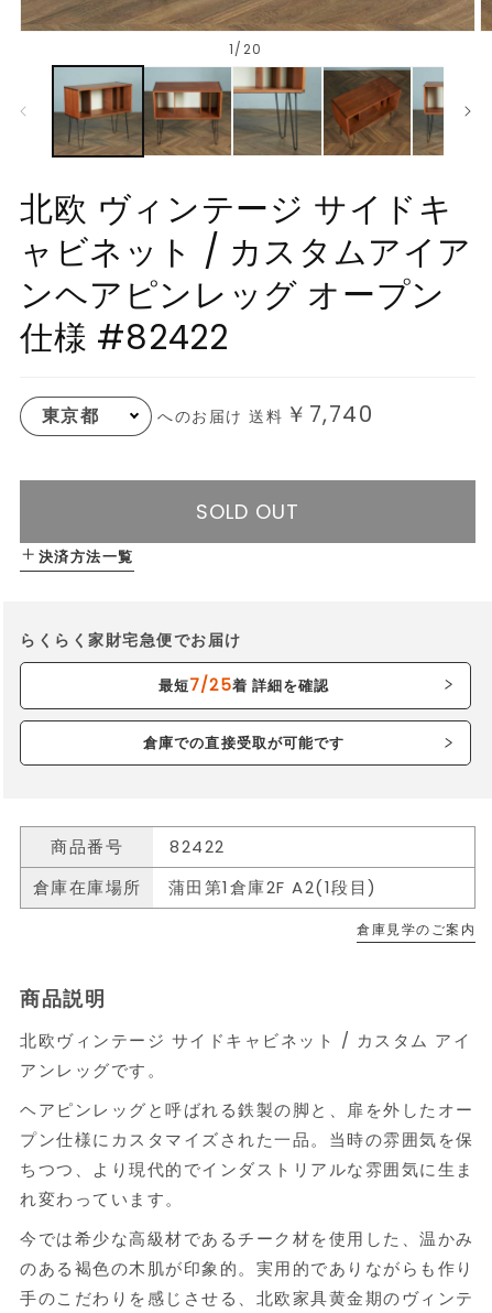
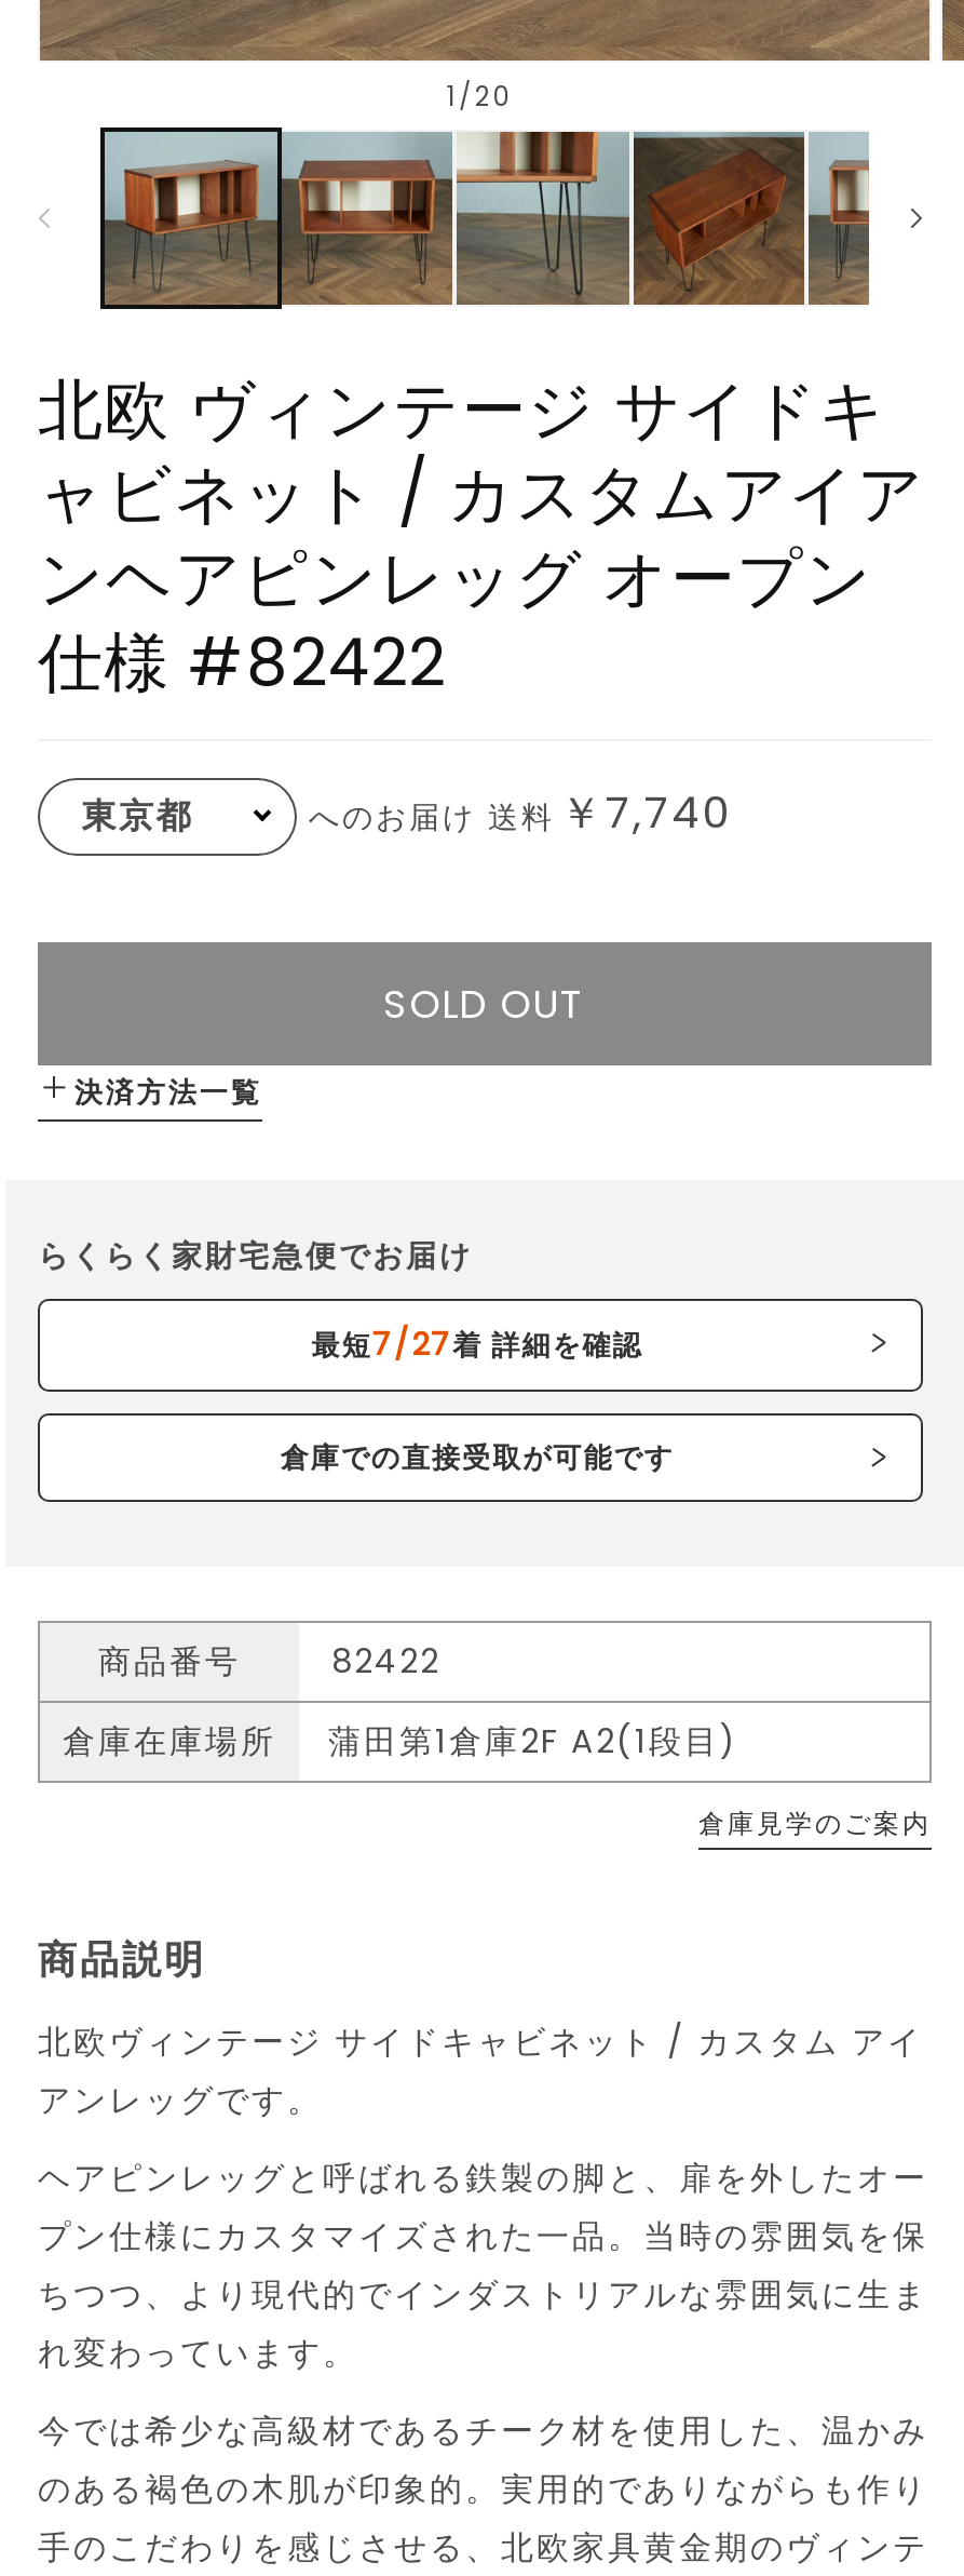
[159,674,329,696] 最短7/25着詳細を確認 -> [312,1323,643,1366] 最短7/27着詳細を確認

